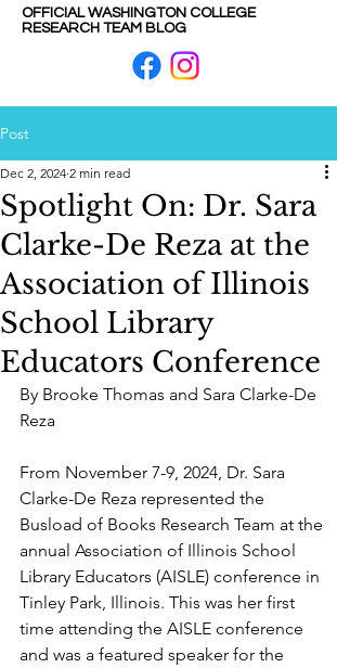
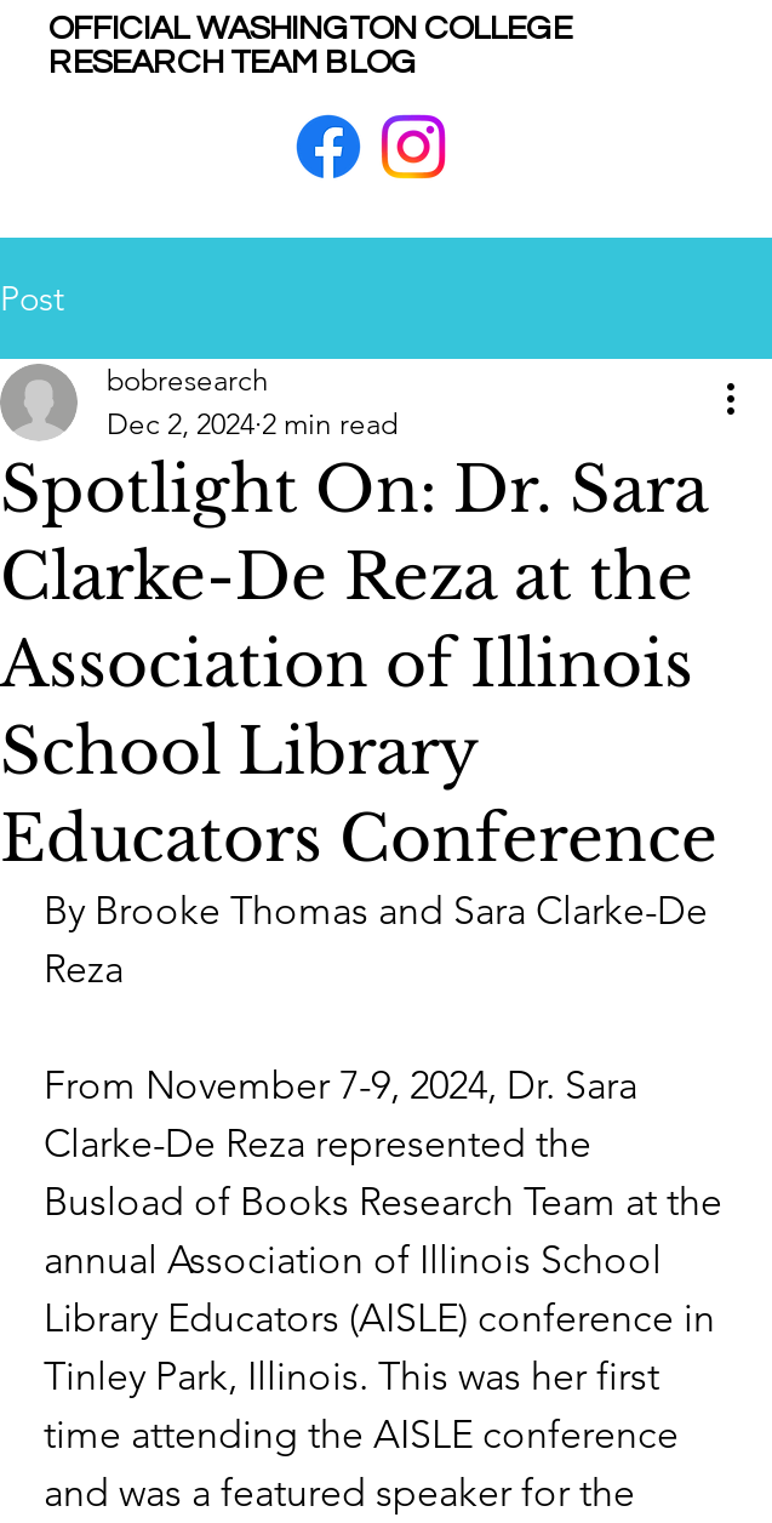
none -> [107,361,269,398] bobresearch

